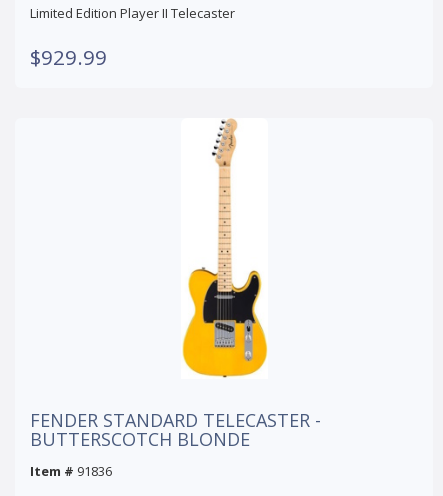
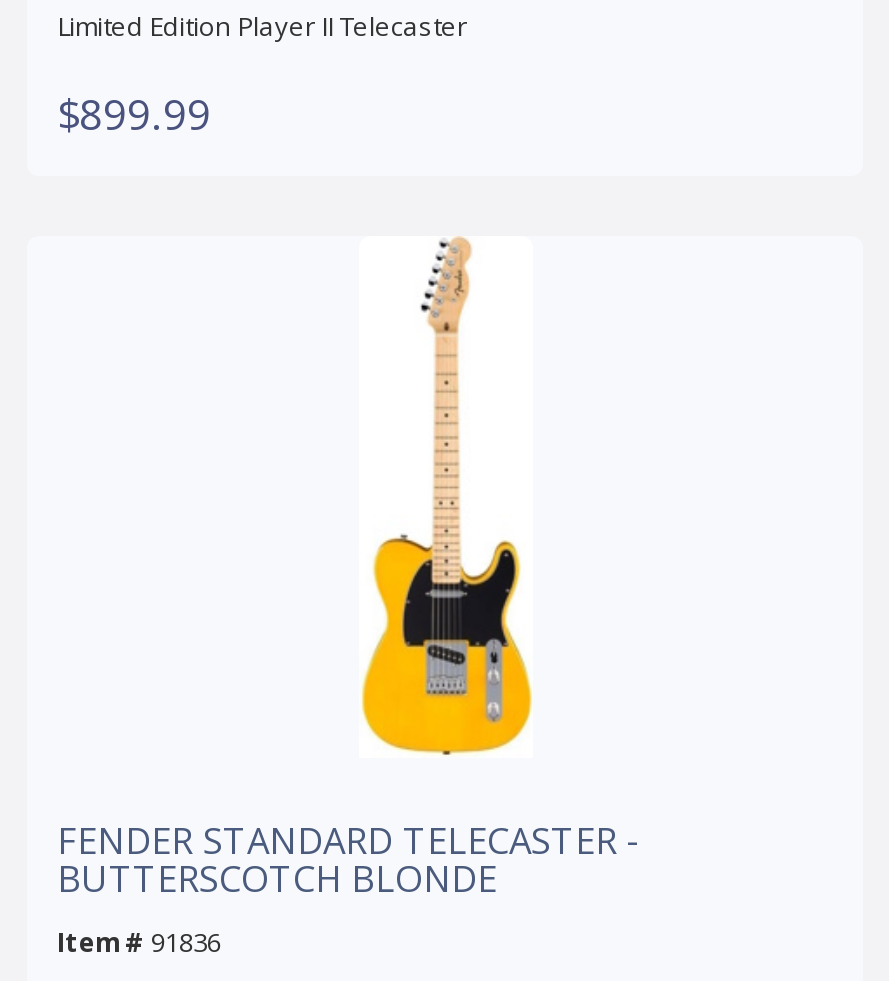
[30,43,107,71] $929.99 -> [57,86,211,142] $899.99

